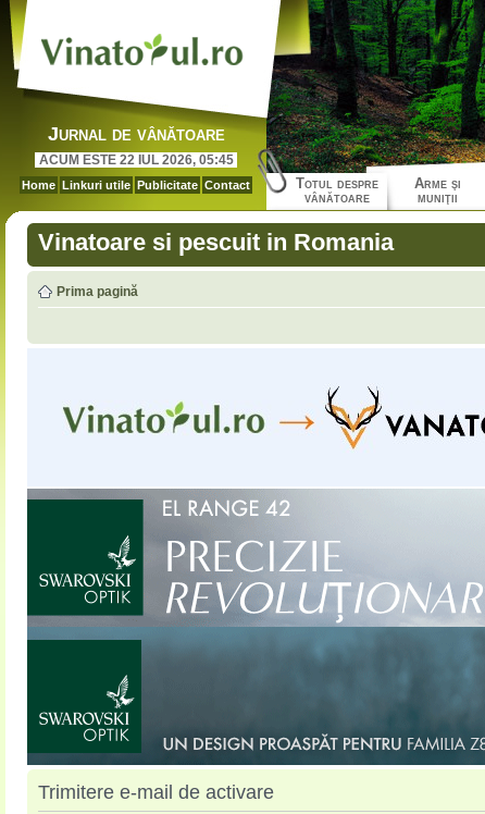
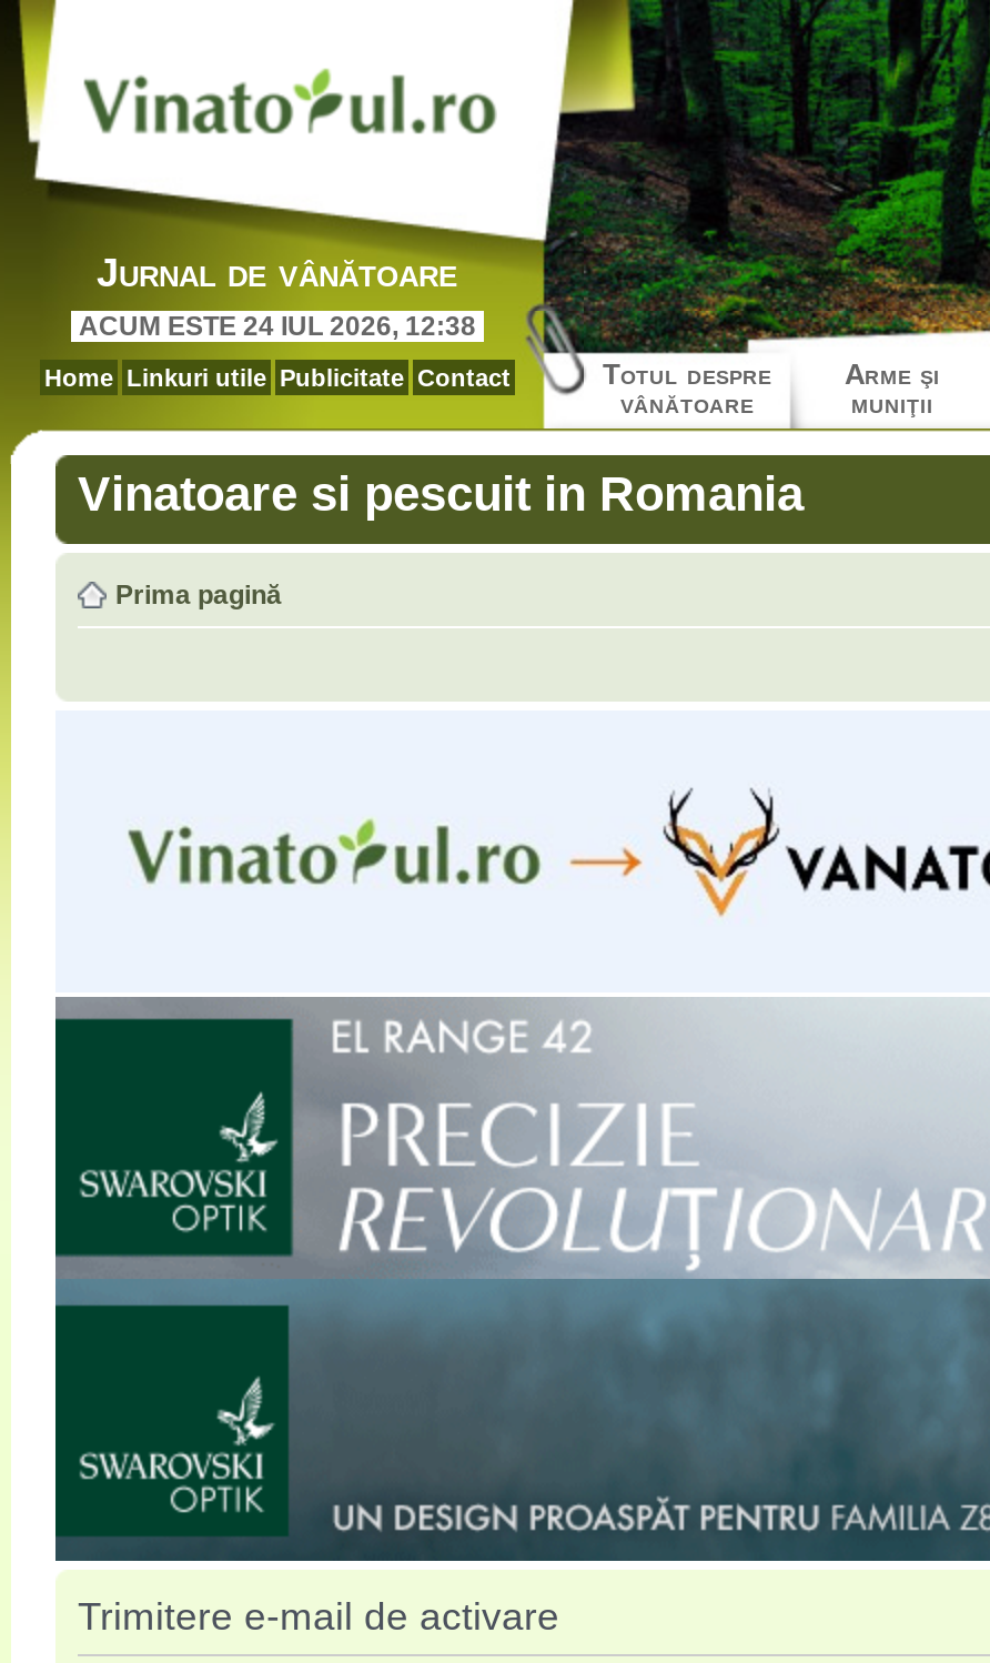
[39,152,233,168] ACUM ESTE 22 IUL 2026, 05:45 -> [79,311,476,342] ACUM ESTE 24 IUL 2026, 12:38

